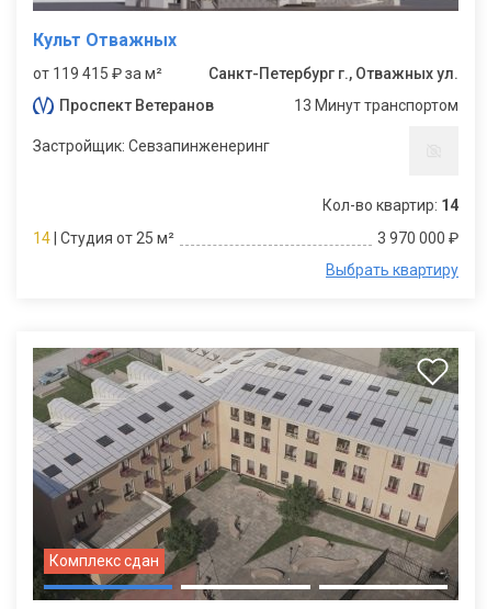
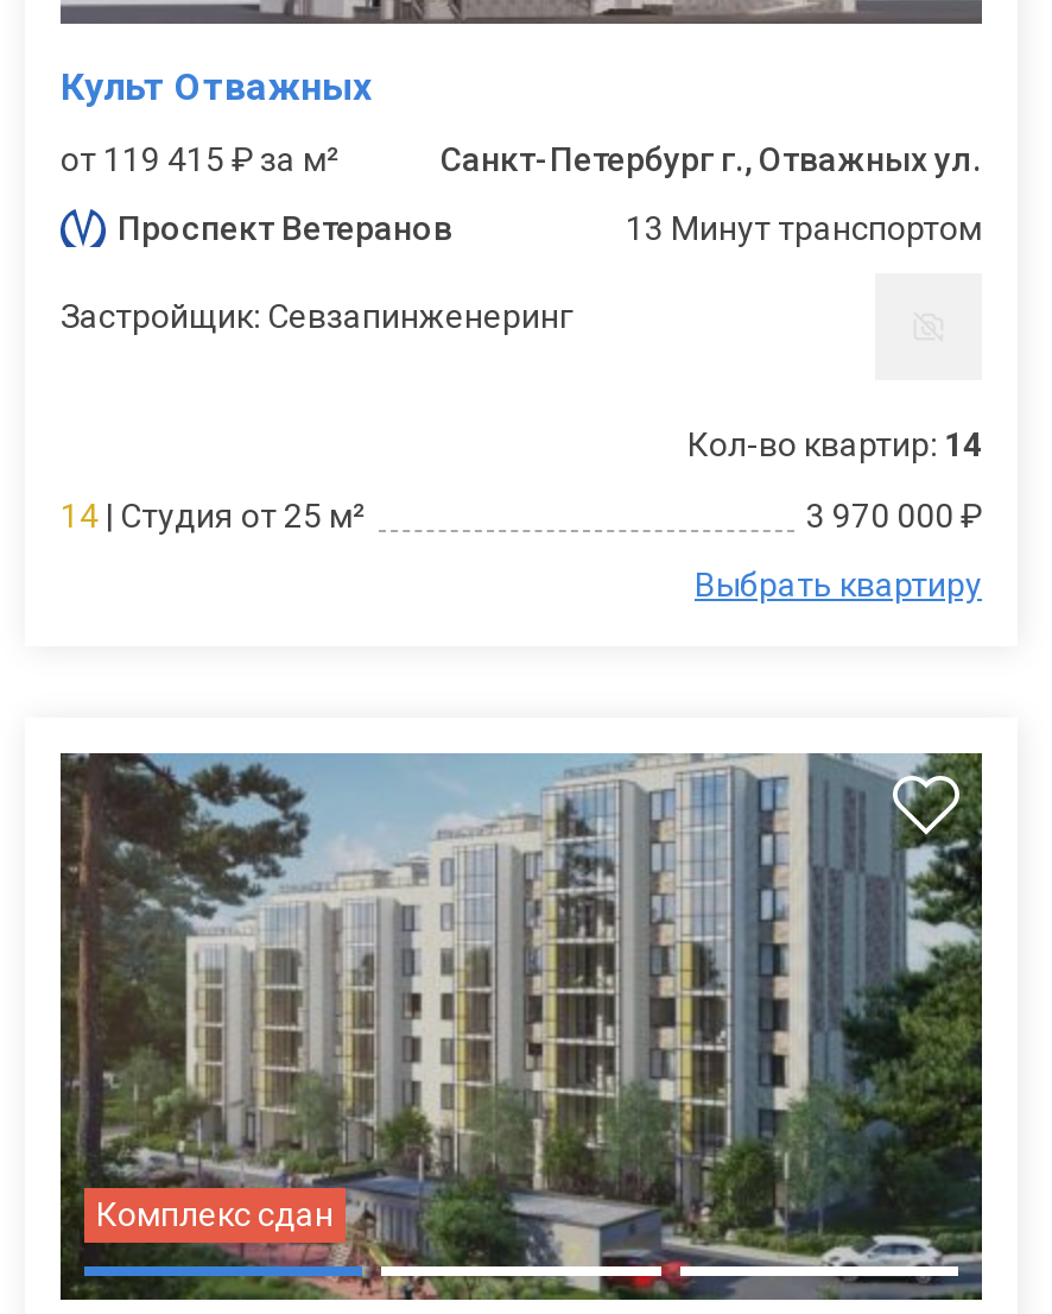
[32,347,460,601] [image] -> [61,753,984,1300] [image]

